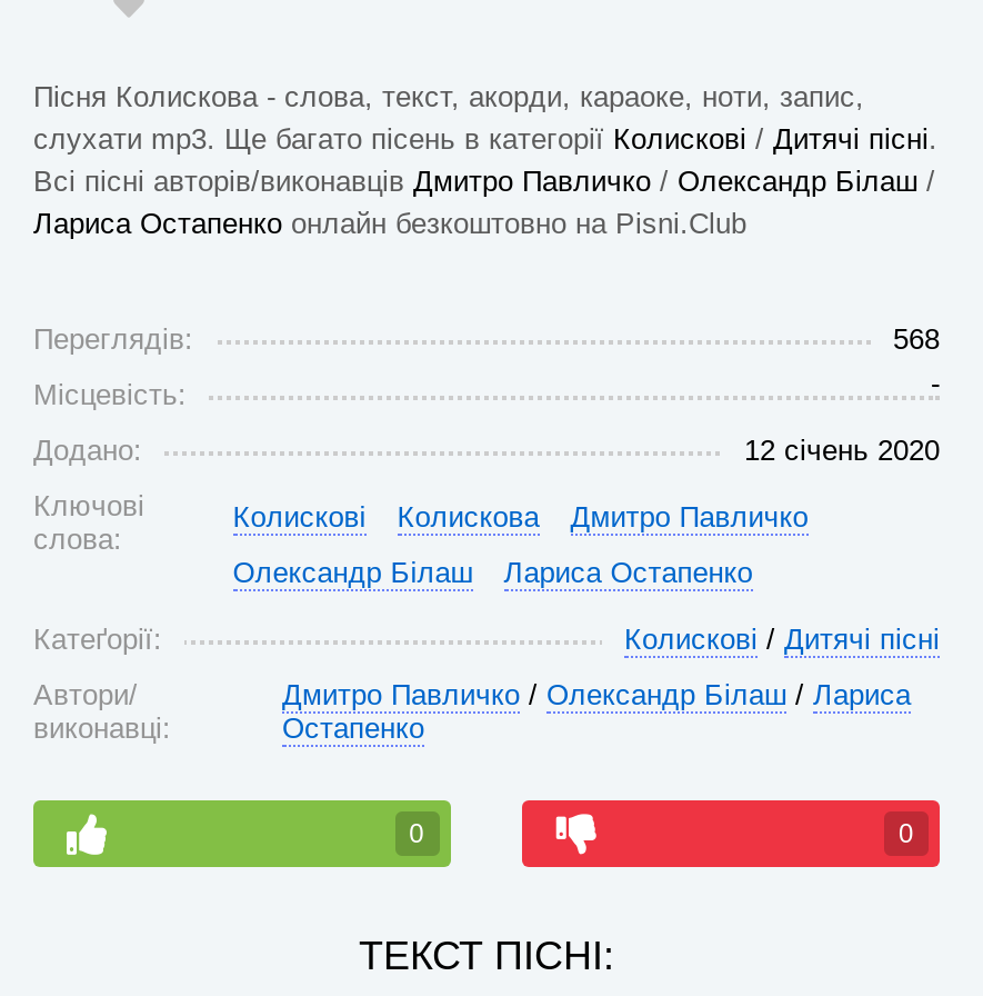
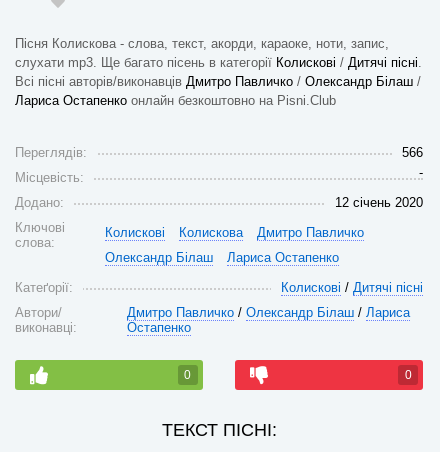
[893,322,940,356] 568 -> [402,145,423,160] 566

